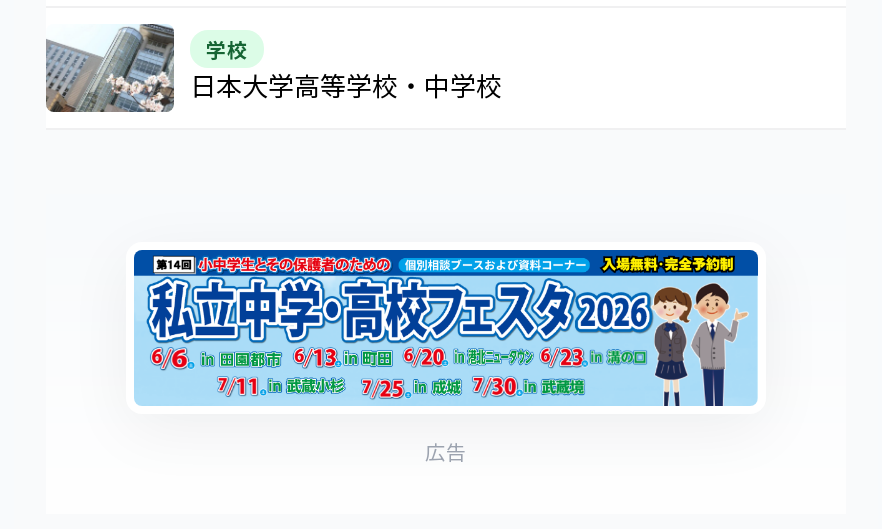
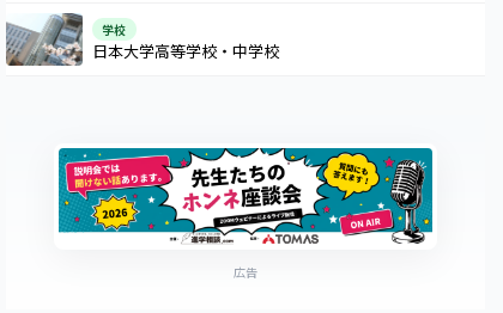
[134,247,758,407] [image] -> [59,147,432,245] [image]

